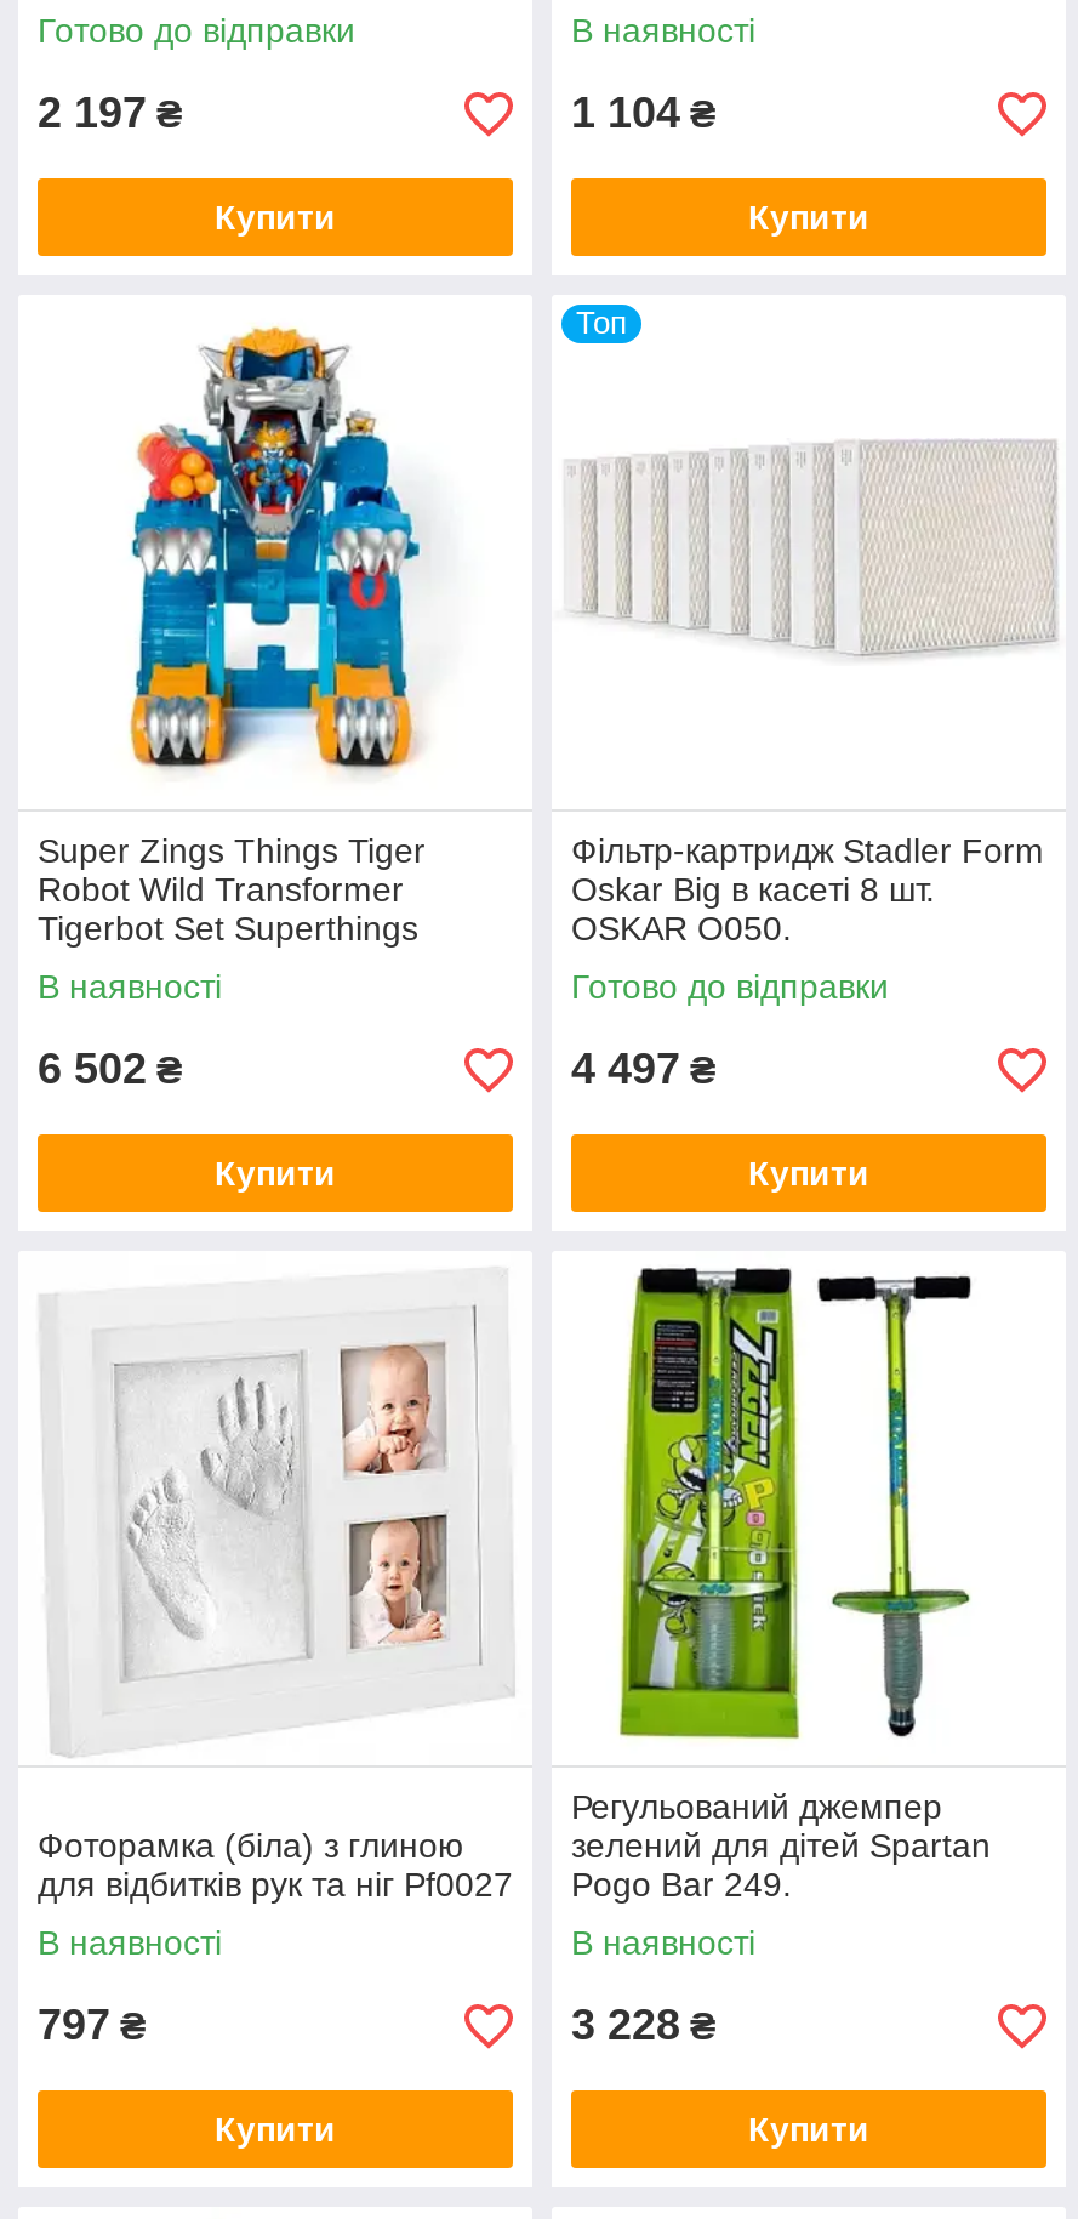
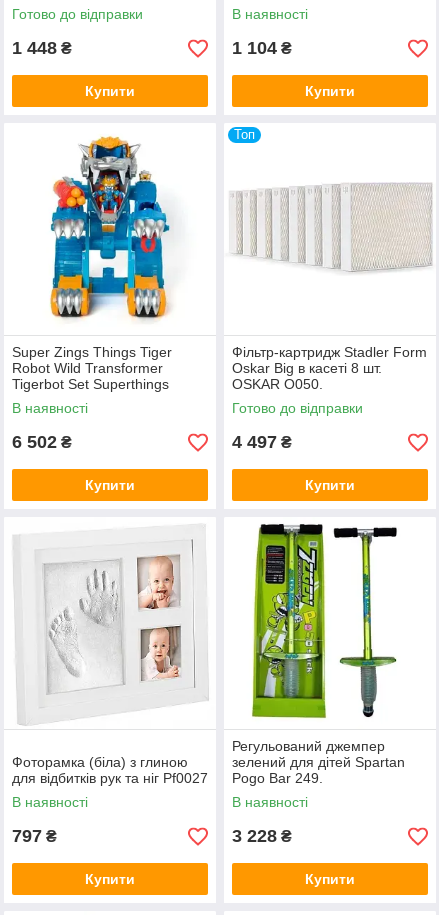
[38,89,183,137] 2 197 ₴ -> [12,38,72,58] 1 448 ₴

